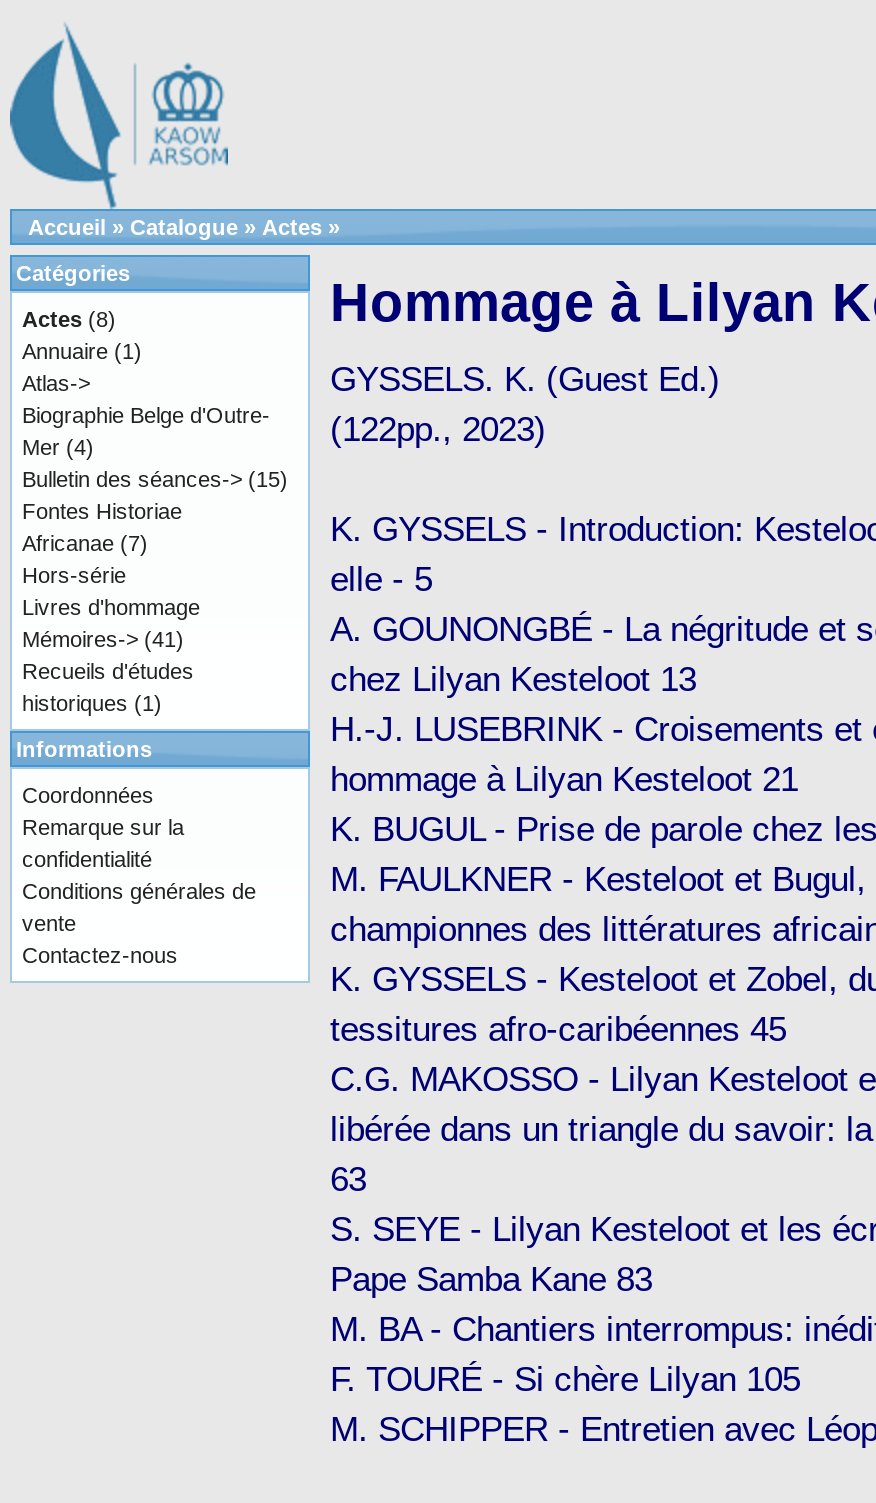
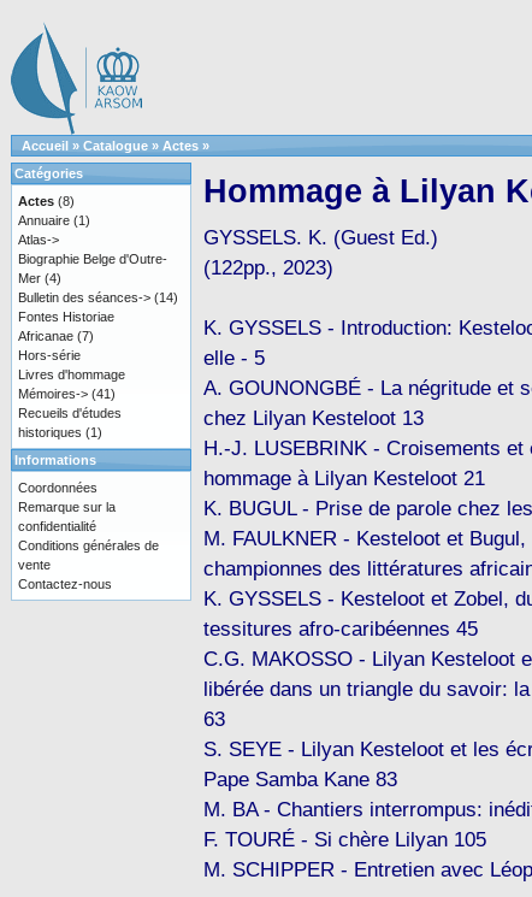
[22,467,288,491] Bulletin des séances-> (15) -> [18,290,178,305] Bulletin des séances-> (14)

